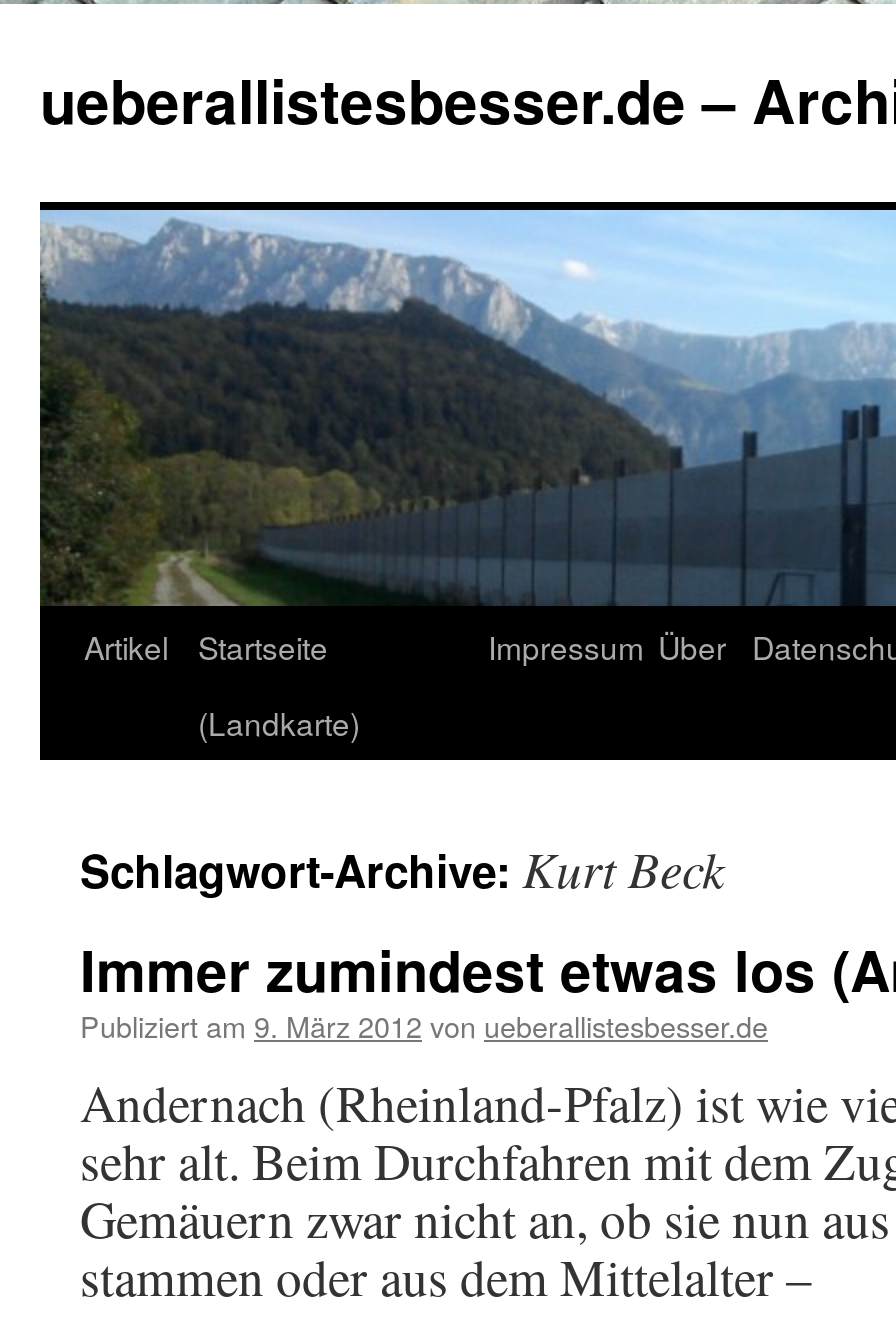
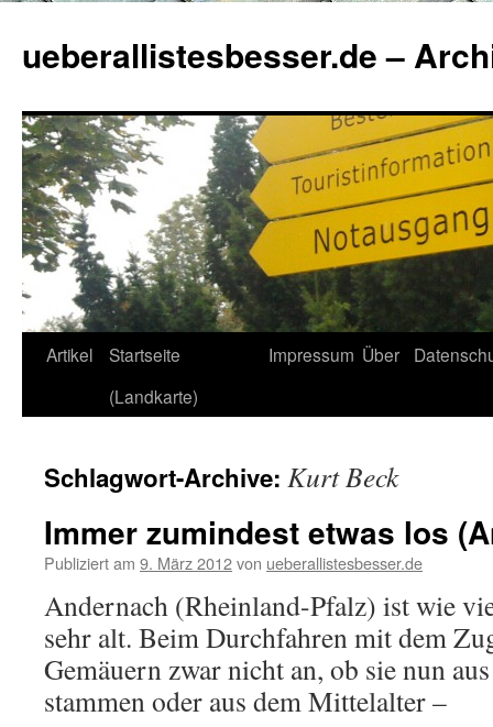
[38,208,890,606] [image] -> [21,114,490,333] [image]

